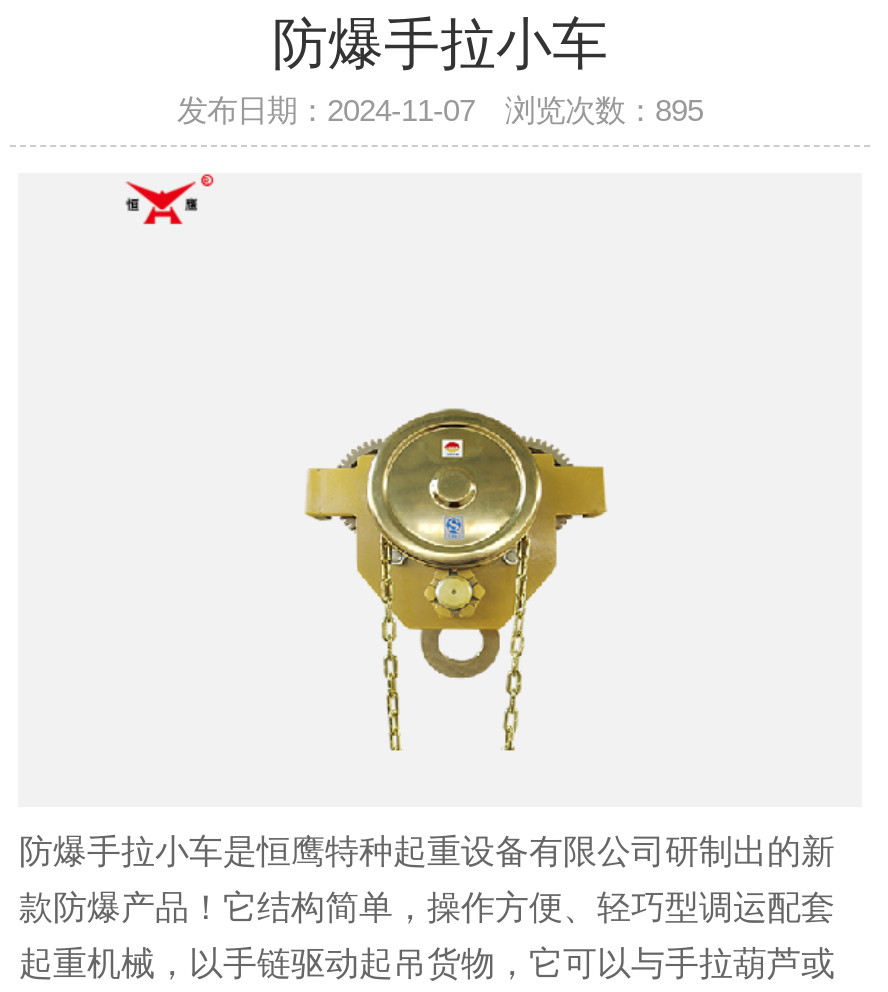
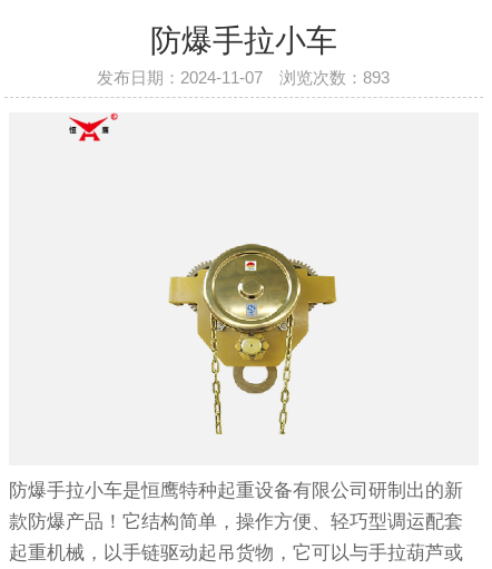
[177,93,703,127] 发布日期：2024-11-07 浏览次数：895 -> [97,68,390,87] 发布日期：2024-11-07 浏览次数：893

